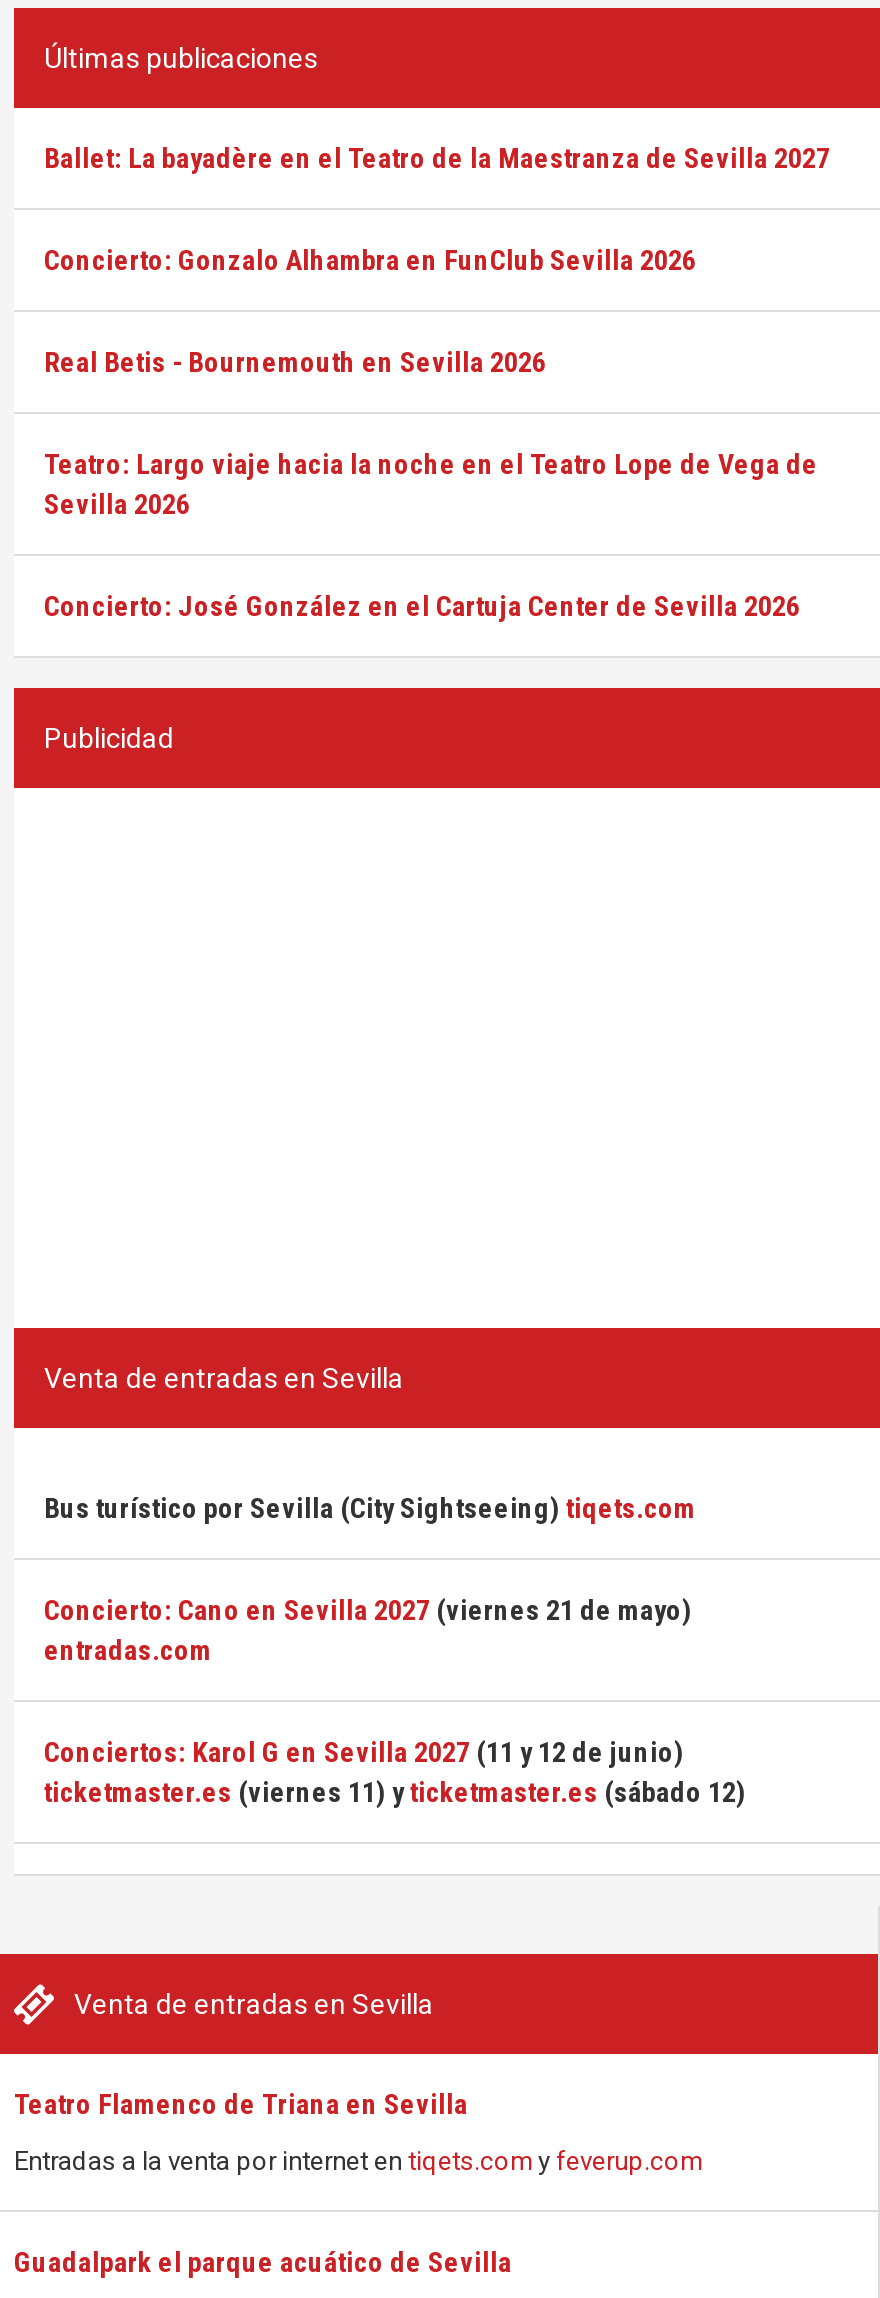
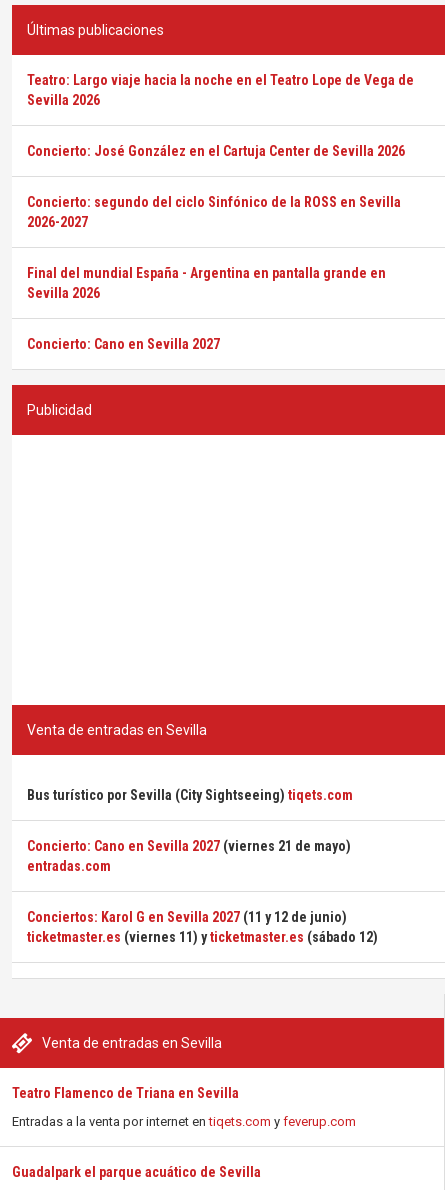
[44,142,830,378] Ballet: La bayadère en el Teatro de la Maestranza de Sevilla 2027 | Concierto: Gonzalo Alhambra en FunClub Sevilla 2026 | Real Betis - Bournemouth en Sevilla 2026 -> none
moved [44,448,818,622] -> [27,72,414,159]: Teatro: Largo viaje hacia la noche en el Teatro Lope de Vega de | Sevilla 2026 | Concierto: José González en el Cartuja Center de Sevilla 2026
none -> [27,194,401,352] Concierto: segundo del ciclo Sinfónico de la ROSS en Sevilla | 2026-2027 | Final del mundial España - Argentina en pantalla grande en | Sevilla 2026 | Concierto: Cano en Sevilla 2027

